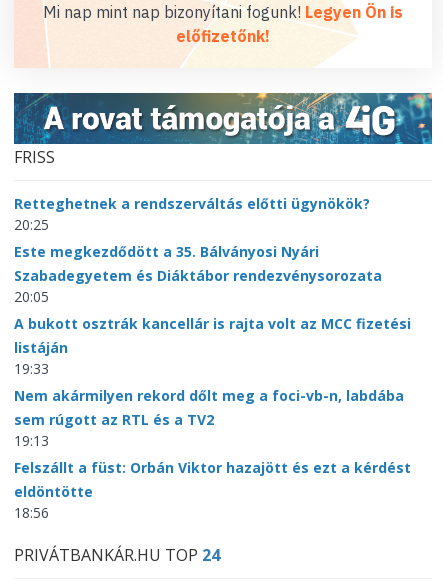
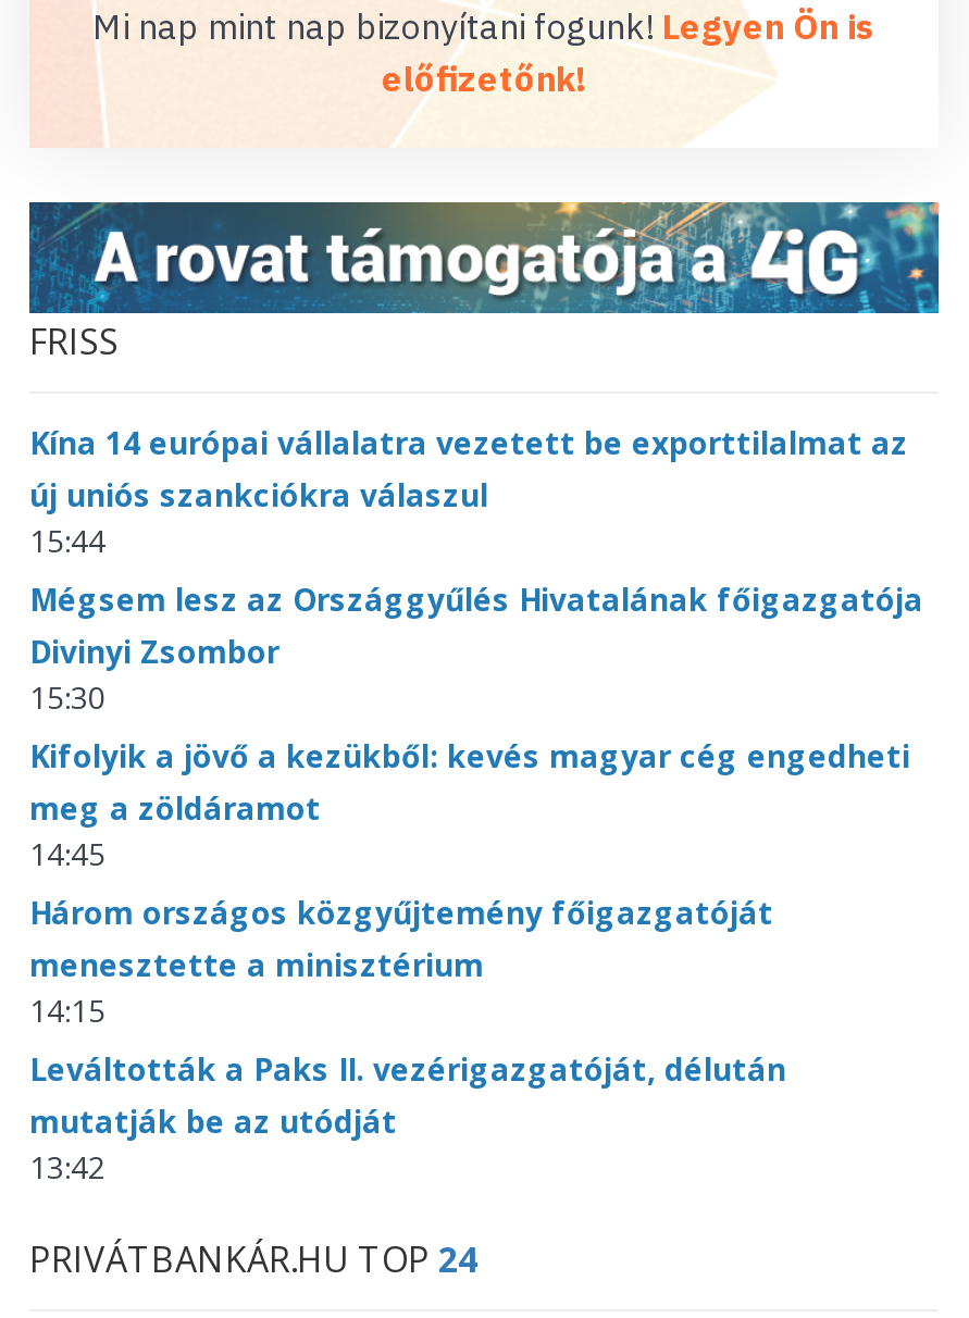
[14,194,411,522] Retteghetnek a rendszerváltás előtti ügynökök? | 20:25 | Este megkezdődött a 35. Bálványosi Nyári | Szabadegyetem és Diáktábor rendezvénysorozata | 20:05 | A bukott osztrák kancellár is rajta volt az MCC fizetési | listáján | 19:33 | Nem akármilyen rekord dőlt meg a foci-vb-n, labdába | sem rúgott az RTL és a TV2 | 19:13 | Felszállt a füst: Orbán Viktor hazajött és ezt a kérdést | eldöntötte | 18:56 -> [29,423,923,1188] Kína 14 európai vállalatra vezetett be exporttilalmat az | új uniós szankciókra válaszul | 15:44 | Mégsem lesz az Országgyűlés Hivatalának főigazgatója | Divinyi Zsombor | 15:30 | Kifolyik a jövő a kezükből: kevés magyar cég engedheti | meg a zöldáramot | 14:45 | Három országos közgyűjtemény főigazgatóját | menesztette a minisztérium | 14:15 | Leváltották a Paks II. vezérigazgatóját, délután | mutatják be az utódját | 13:42

